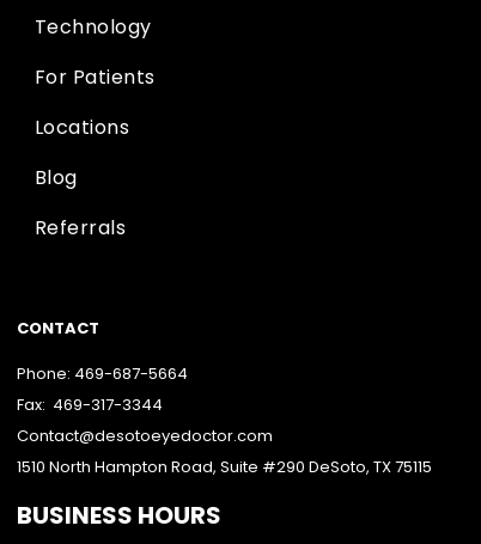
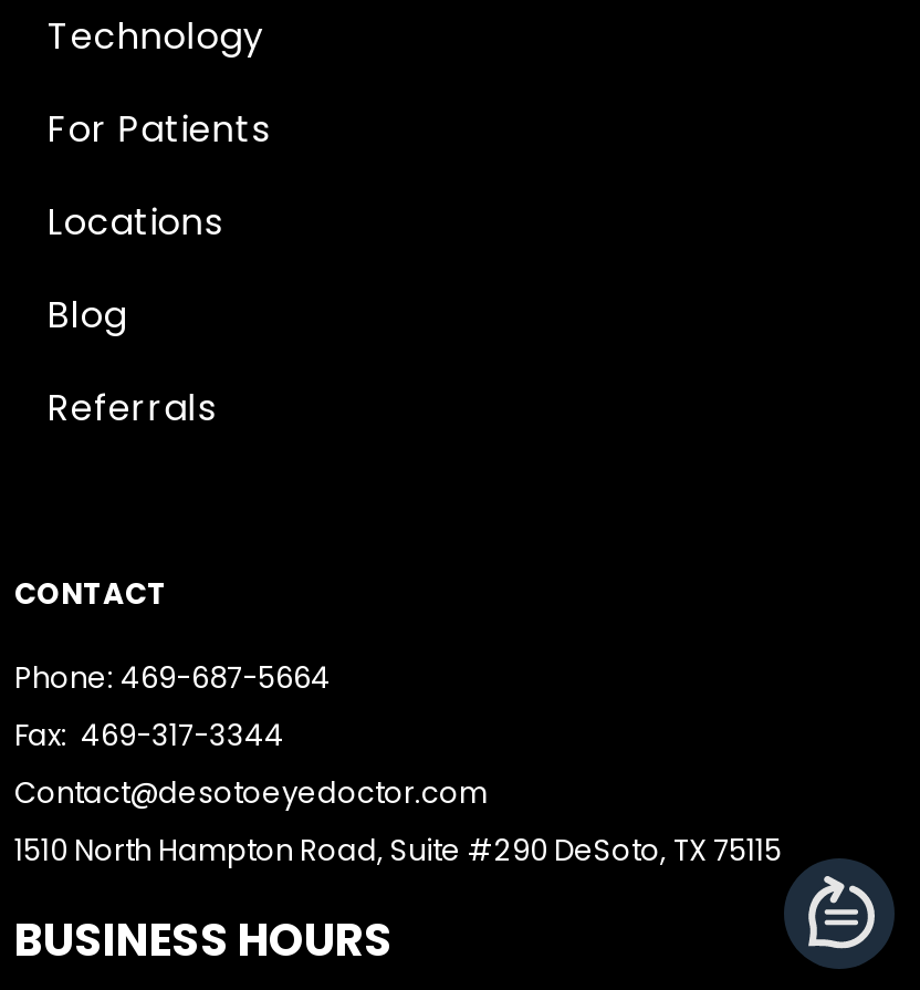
none -> [784,858,895,969] [image]

